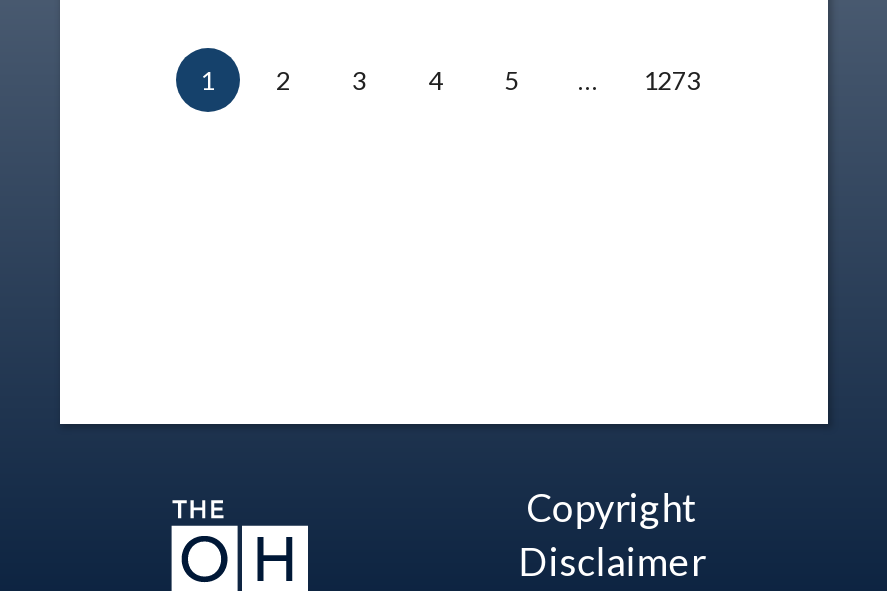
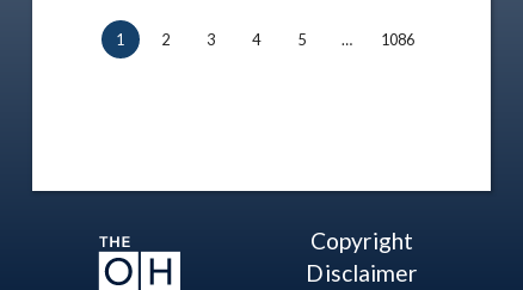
[643,64,701,96] 1273 -> [380,30,415,49] 1086

